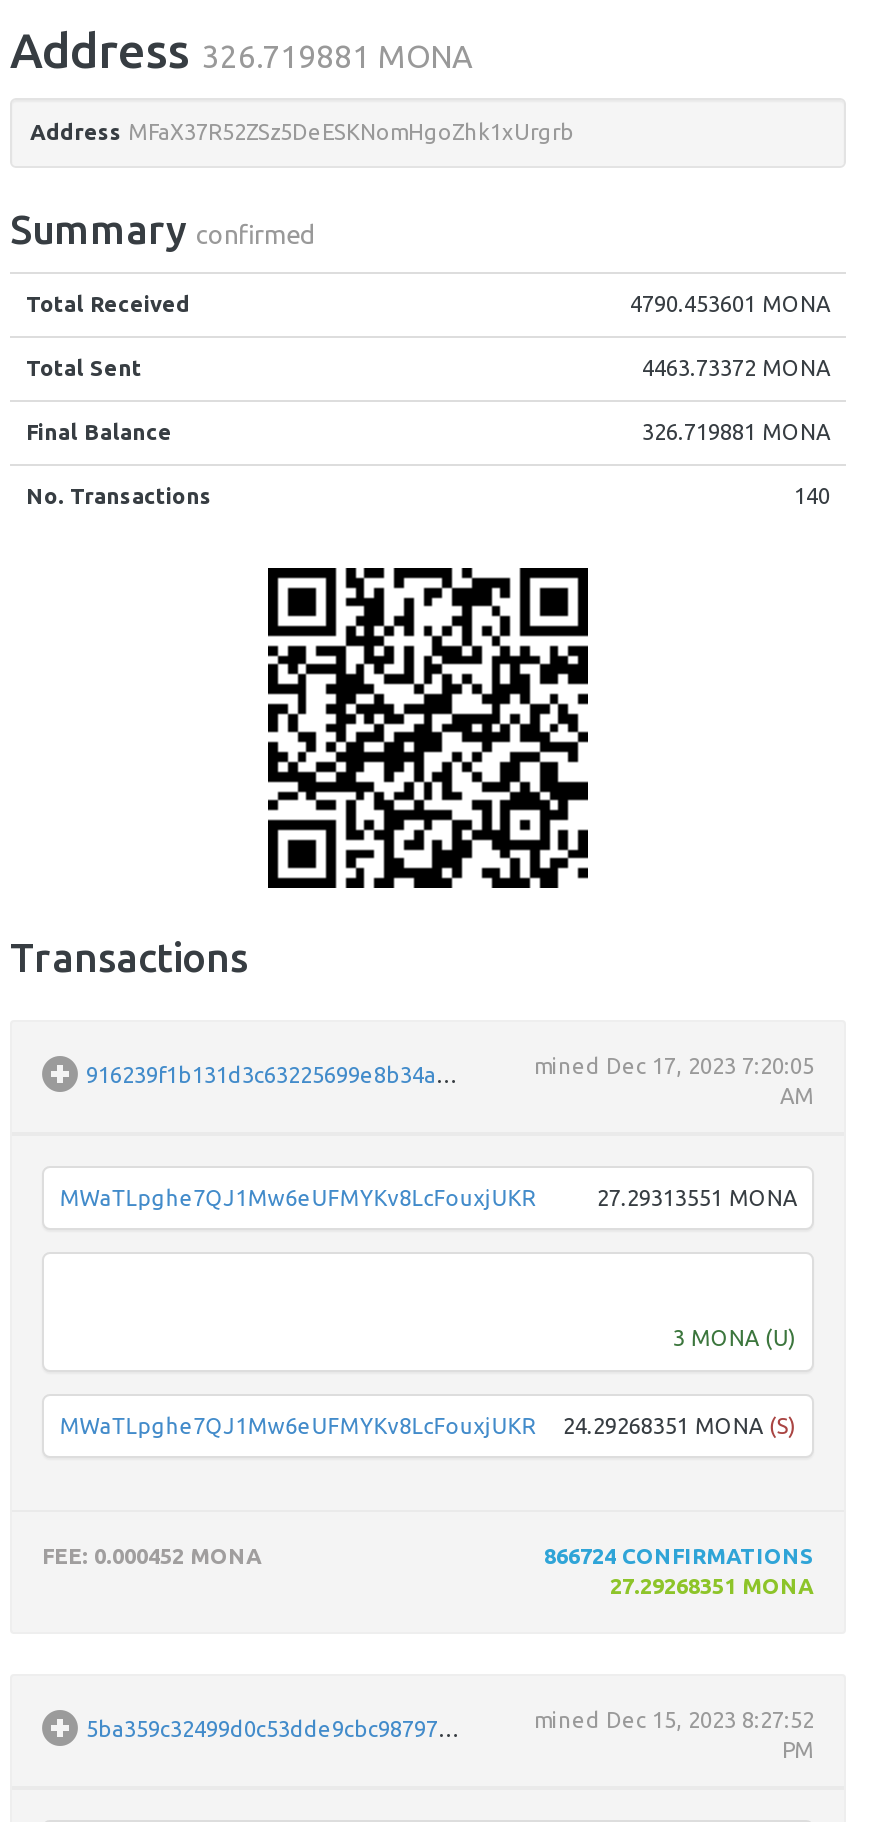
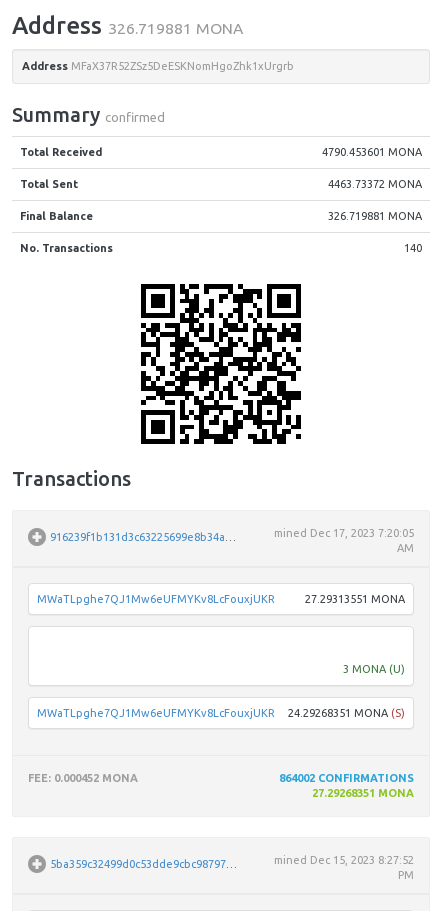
[544,1545,814,1569] 866724 CONFIRMATIONS -> [279,772,414,784] 864002 CONFIRMATIONS

